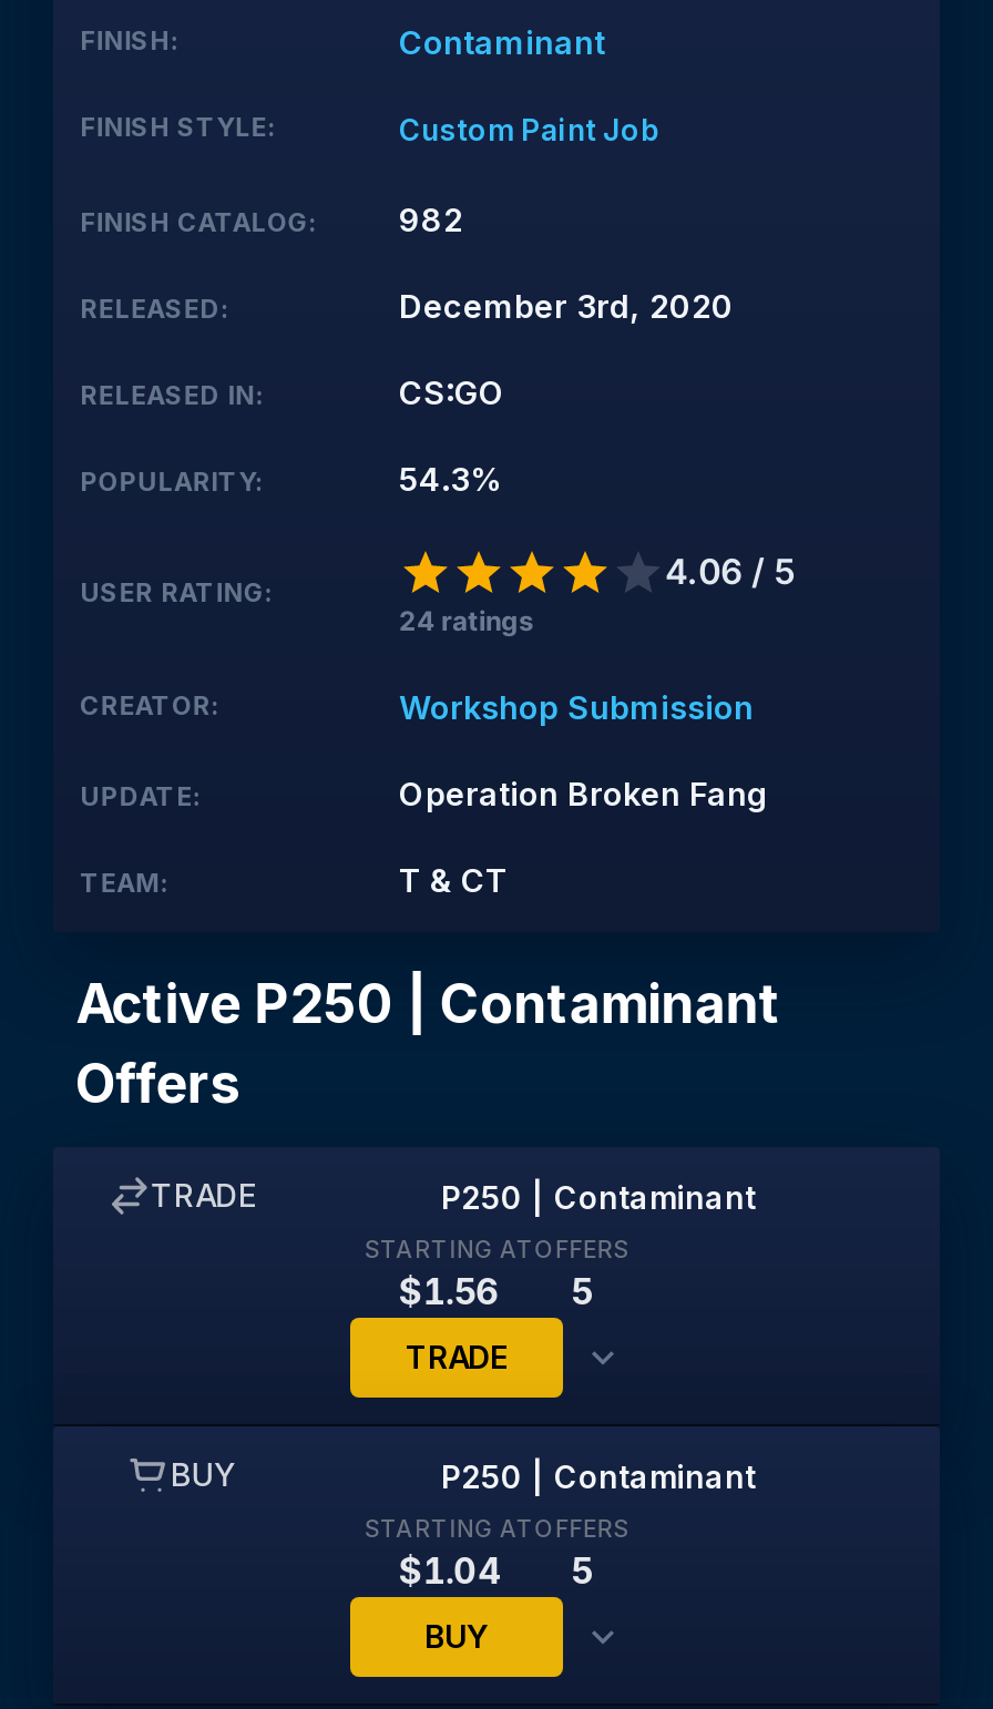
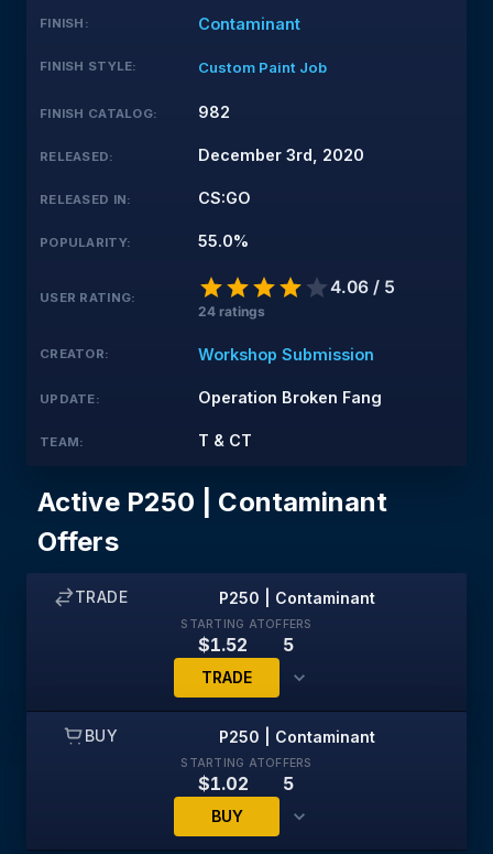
[399,460,501,497] 54.3% -> [198,231,249,250] 55.0%
[398,1270,593,1314] $1.56 5 -> [198,634,294,656] $1.52 5
[398,1549,593,1593] $1.04 5 -> [198,773,294,795] $1.02 5

